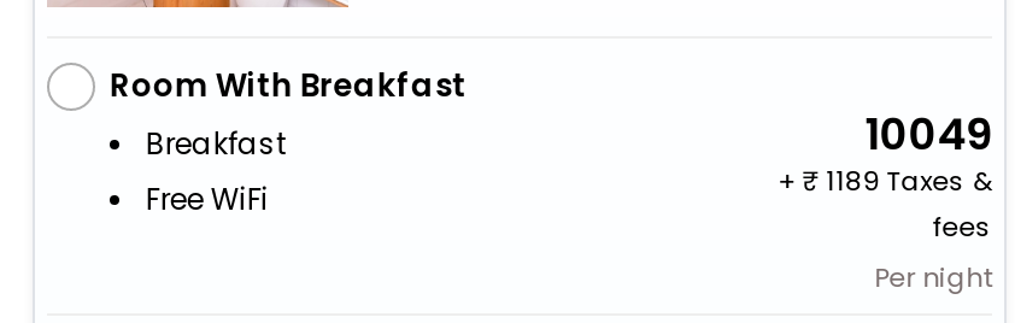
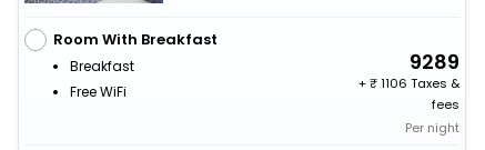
[855,104,993,164] 10049 -> [405,48,460,76] 9289
[778,162,993,201] + 1189 Taxes & -> [359,75,460,92] + 1106 Taxes &

